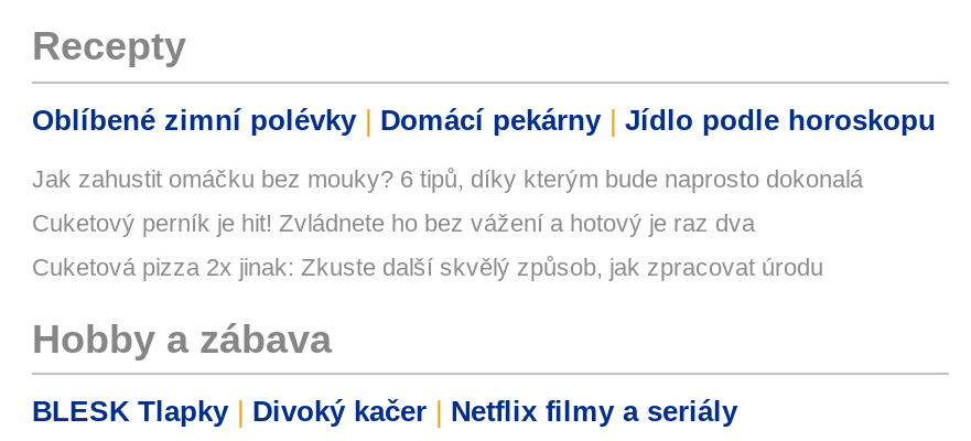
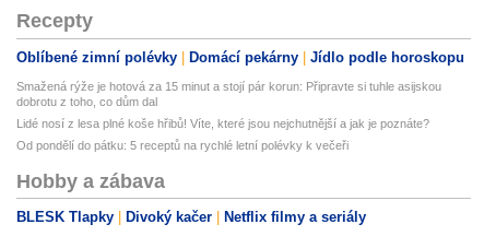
[32,165,863,191] Jak zahustit omáčku bez mouky? 6 tipů, díky kterým bude naprosto dokonalá -> [16,79,441,108] Smažená rýže je hotová za 15 minut a stojí pár korun: Připravte si tuhle asijskou | dobrotu z toho, co dům dal
[32,209,755,235] Cuketový perník je hit! Zvládnete ho bez vážení a hotový je raz dva -> [16,117,429,130] Lidé nosí z lesa plné koše hřibů! Víte, které jsou nejchutnější a jak je poznáte?
[32,253,823,279] Cuketová pizza 2x jinak: Zkuste další skvělý způsob, jak zpracovat úrodu -> [16,138,349,152] Od pondělí do pátku: 5 receptů na rychlé letní polévky k večeři

